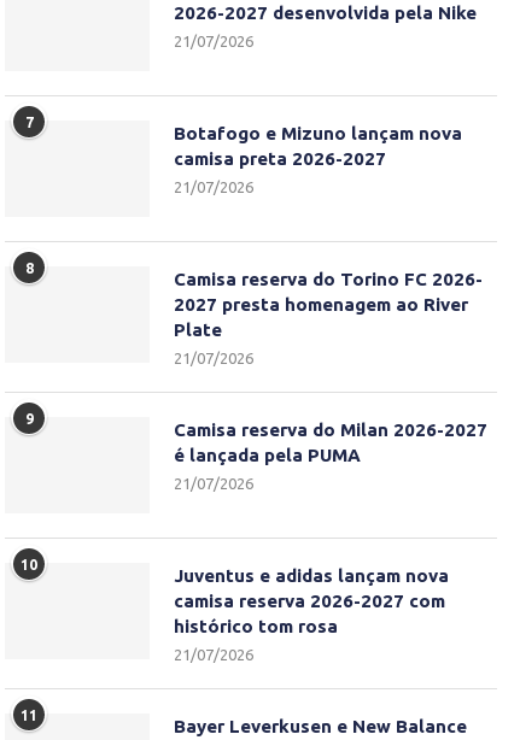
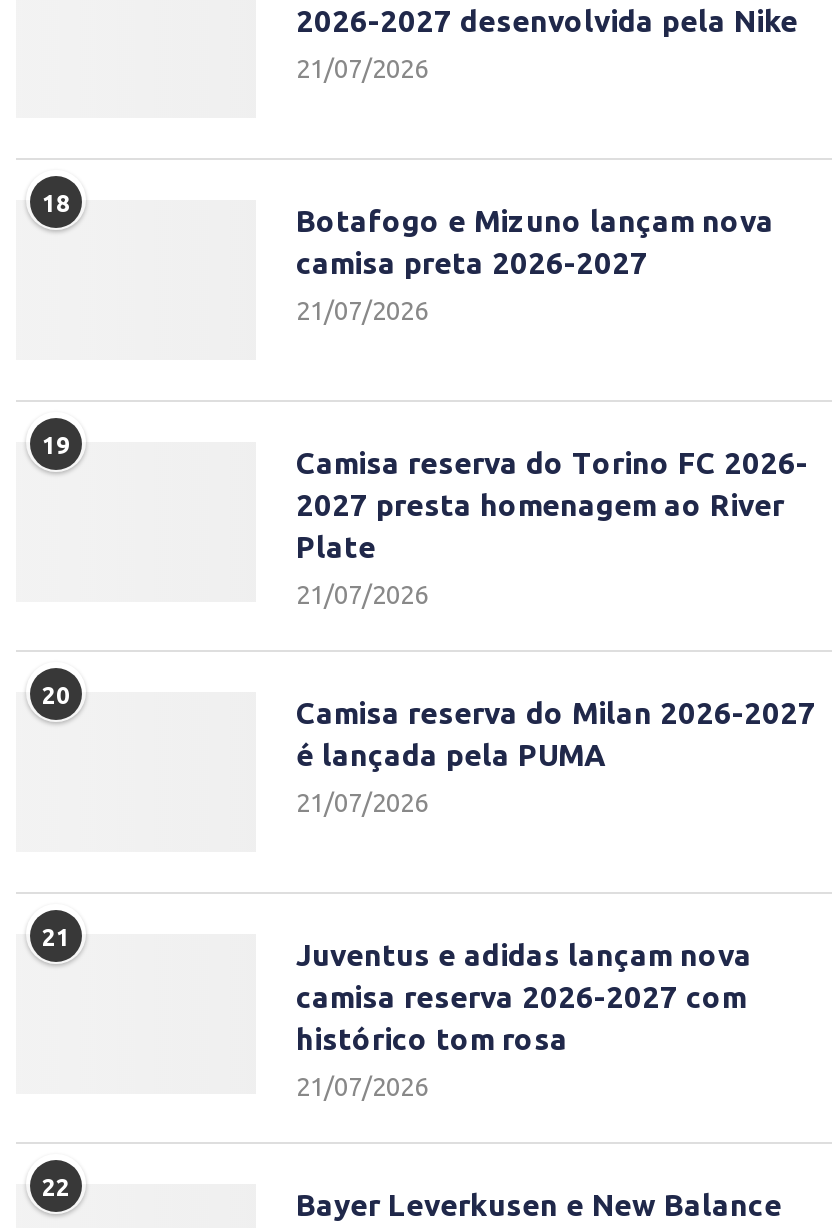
[25,115,33,130] 7 -> [42,190,70,216] 18
[25,260,33,276] 8 -> [42,432,70,458] 19
[25,411,33,427] 9 -> [42,682,70,708] 20
[21,557,37,573] 10 -> [42,924,70,950] 21
[21,708,37,723] 11 -> [42,1174,70,1200] 22

